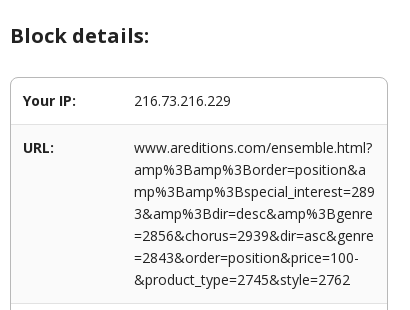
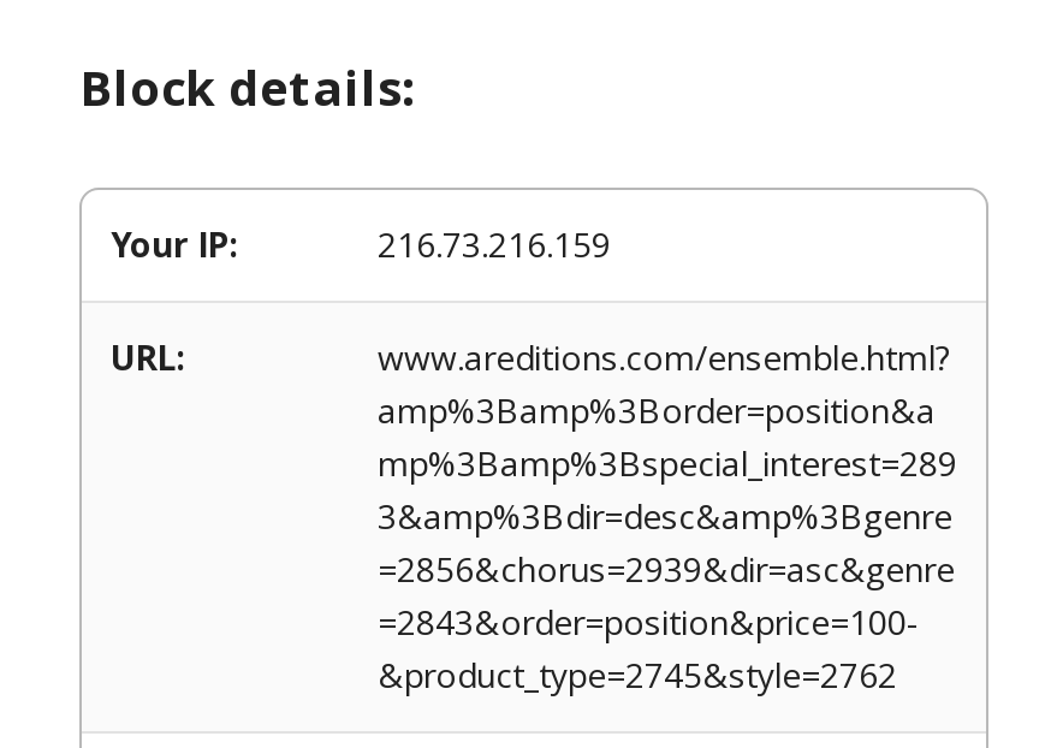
[134,91,231,110] 216.73.216.229 -> [378,221,611,267] 216.73.216.159

